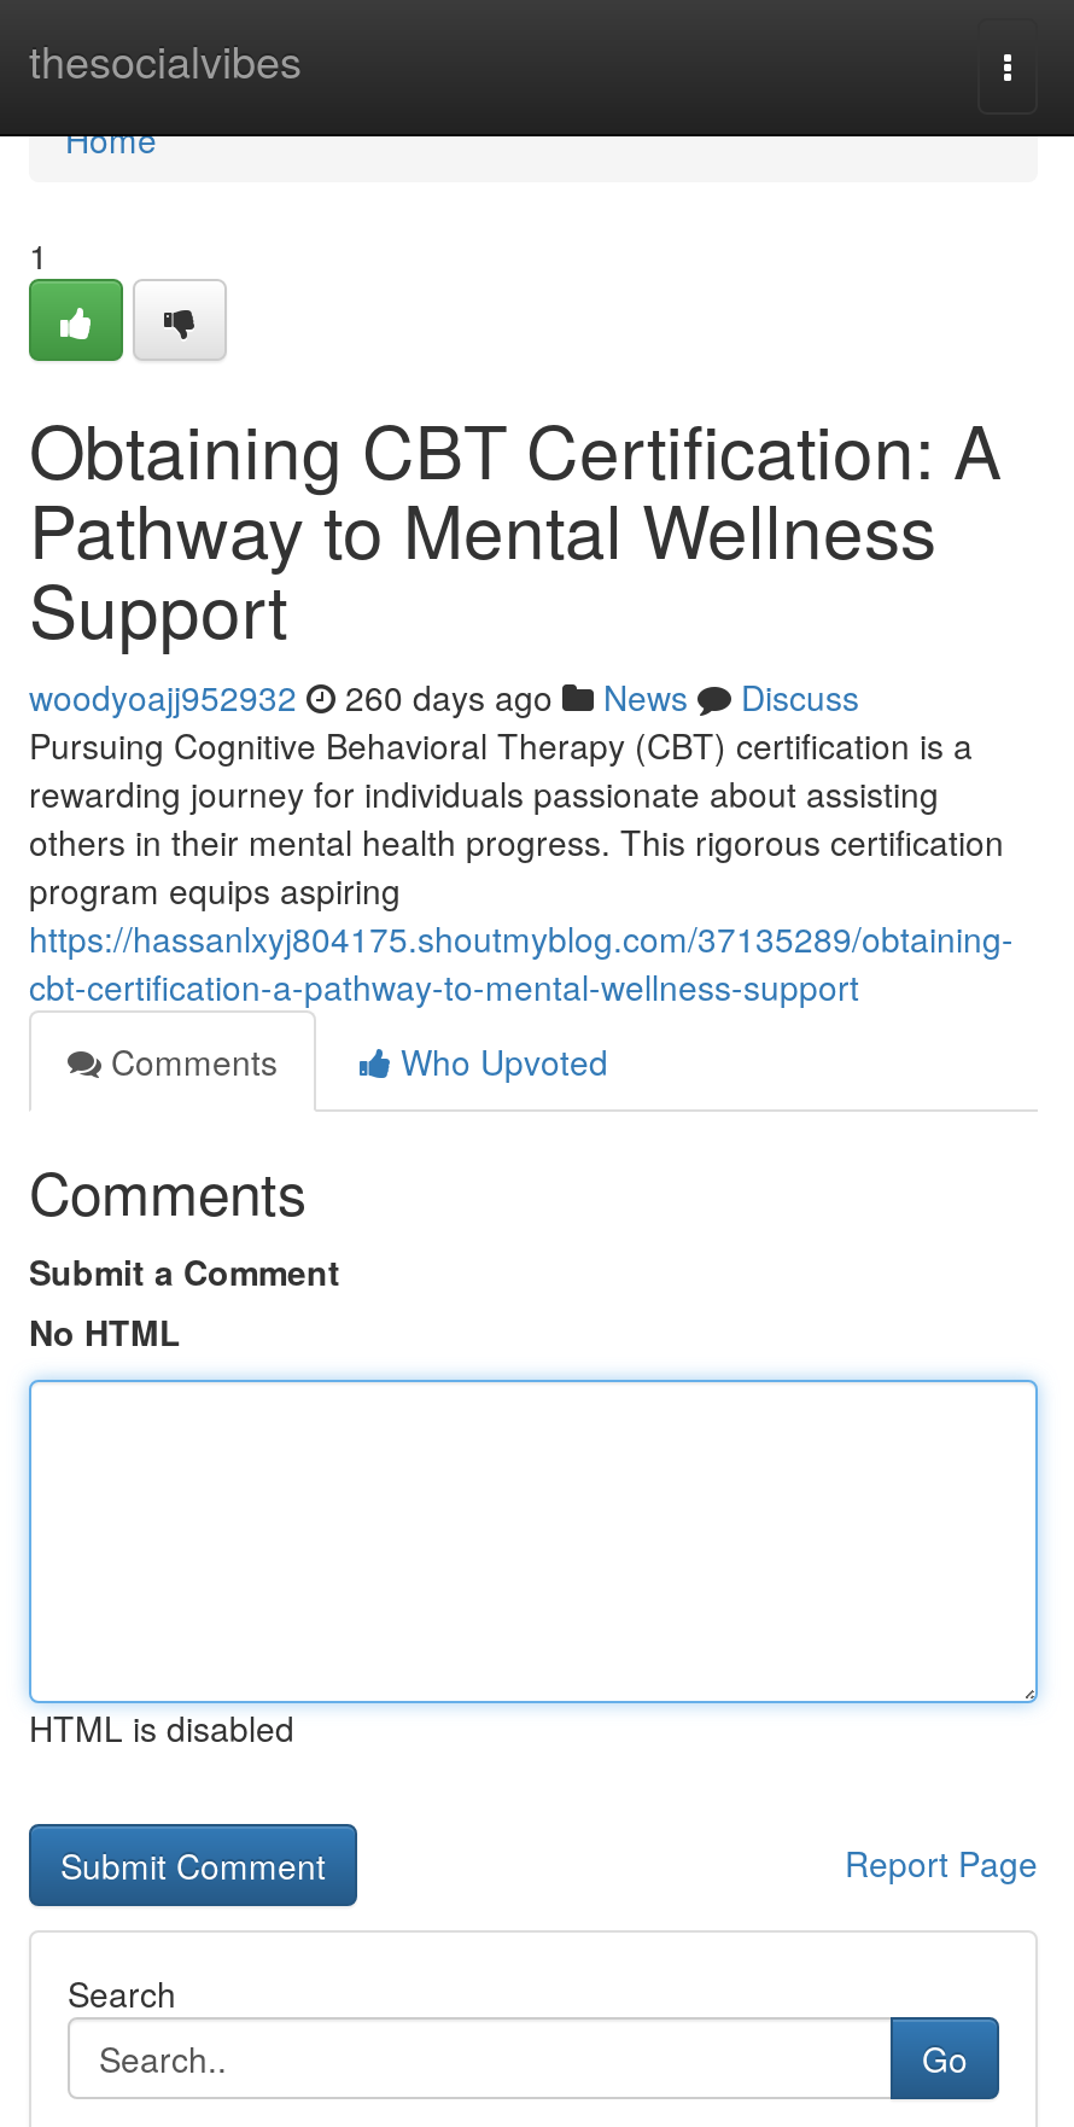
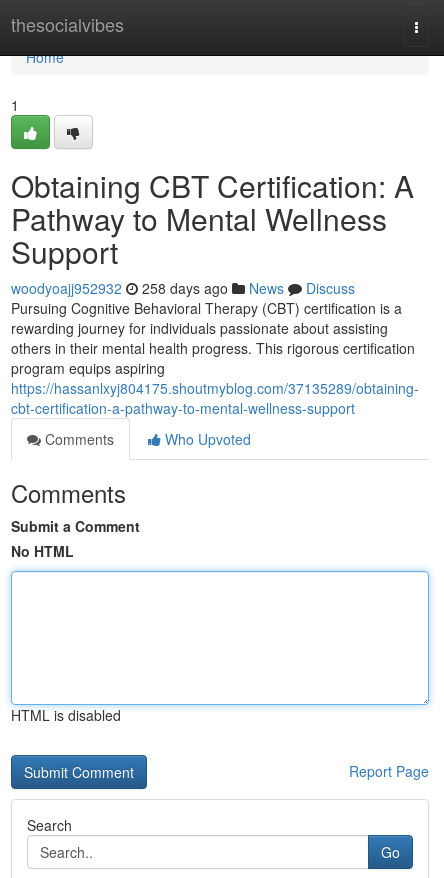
[29,672,859,721] woodyoajj952932 260 days ago News Discuss -> [11,278,355,298] woodyoajj952932 258 days ago News Discuss

